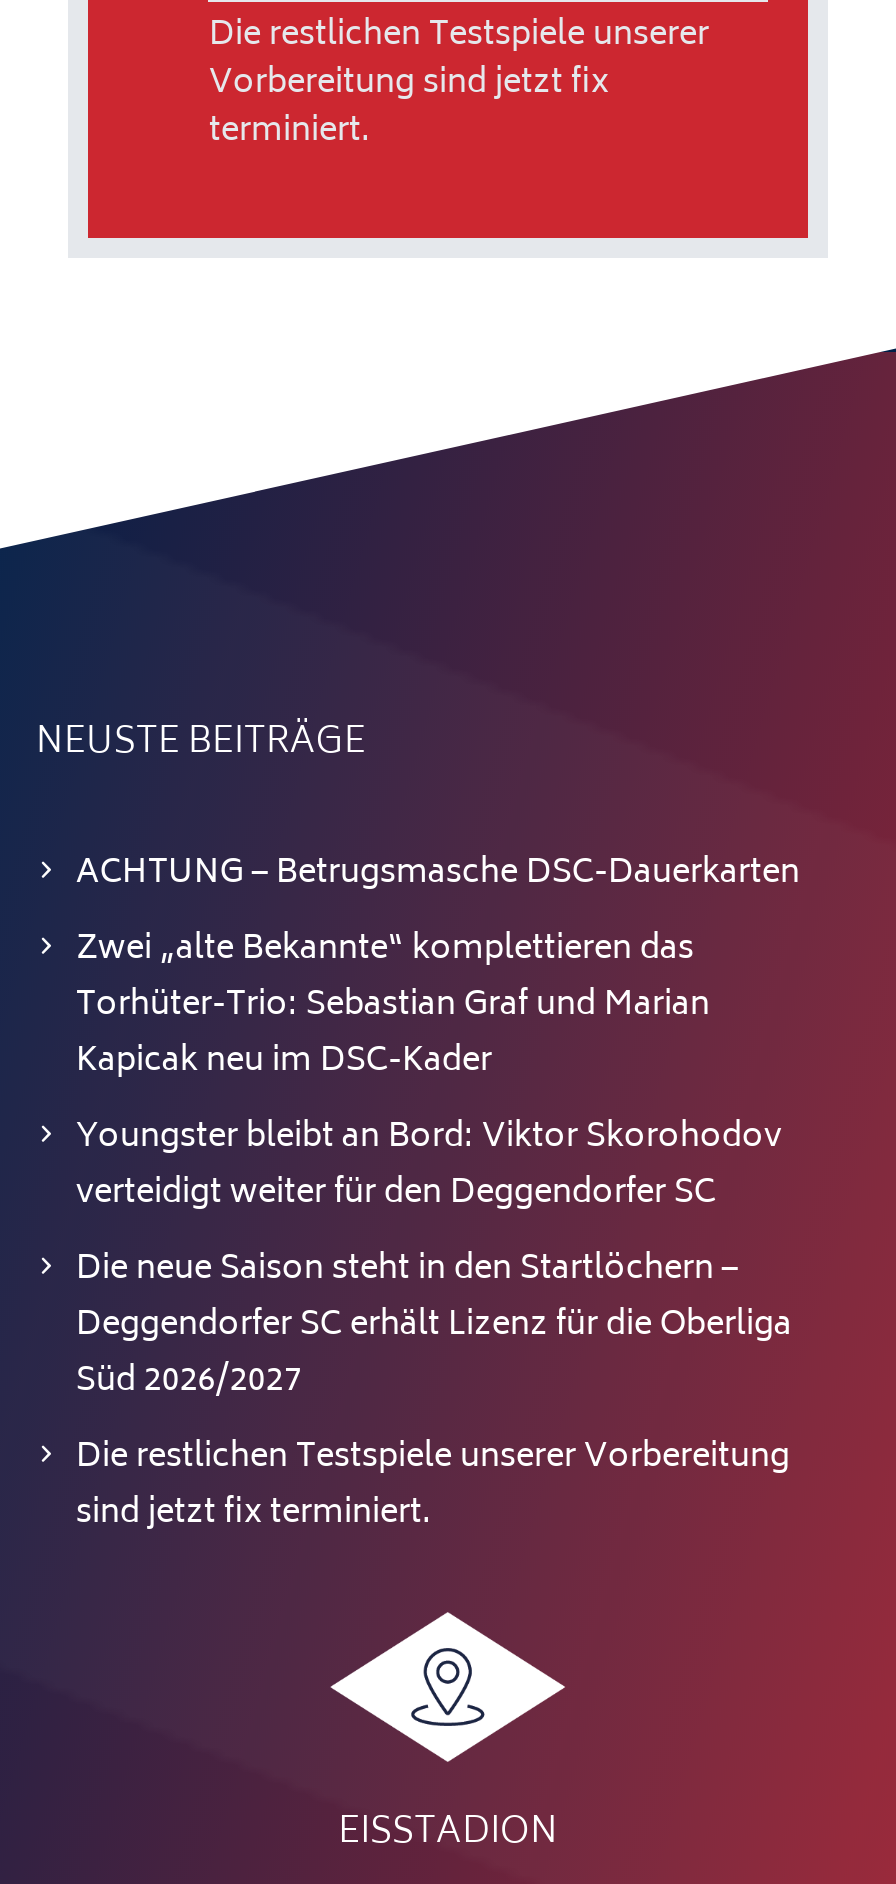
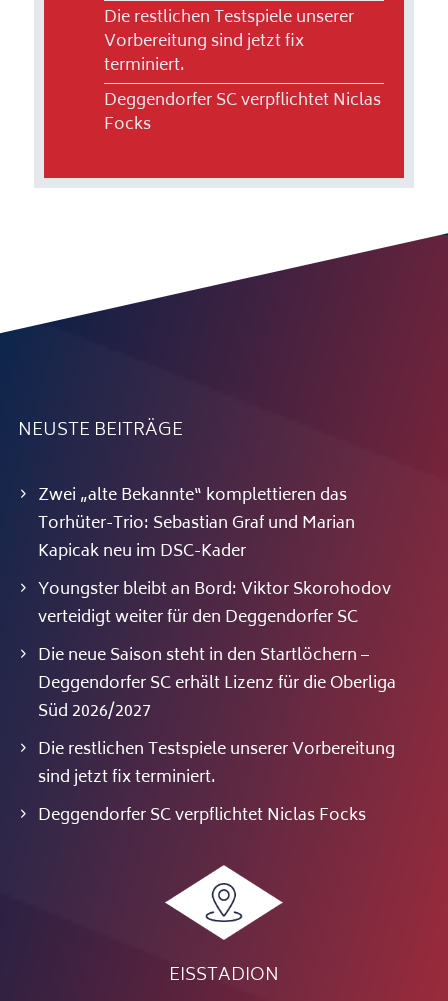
none -> [104,87,381,139] Deggendorfer SC verpflichtet Niclas | Focks
[76,846,800,902] ACHTUNG – Betrugsmasche DSC-Dauerkarten -> none
none -> [38,802,366,830] Deggendorfer SC verpflichtet Niclas Focks

